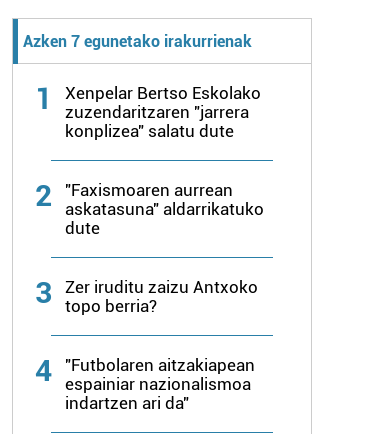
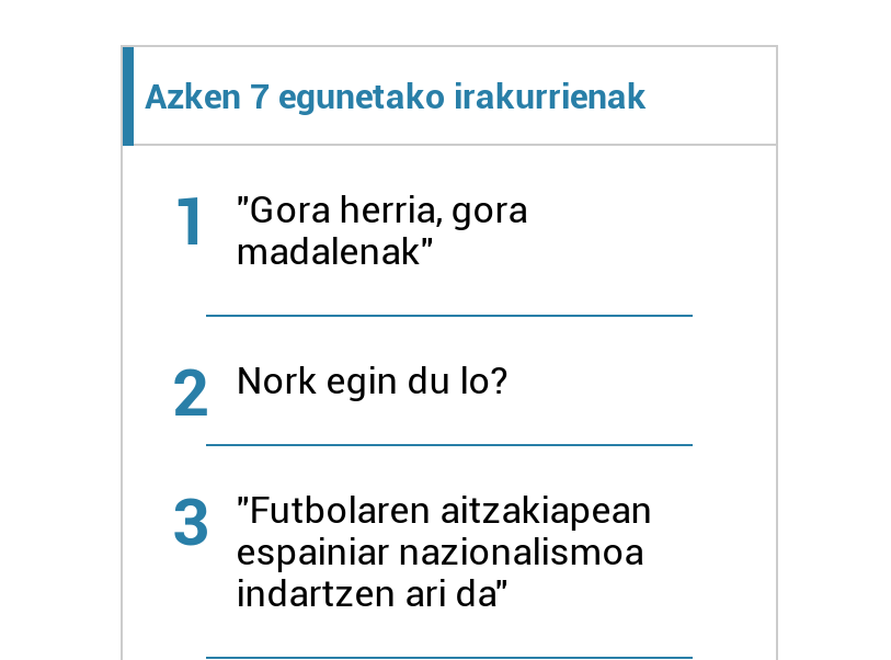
[65,83,261,141] Xenpelar Bertso Eskolako | zuzendaritzaren "jarrera | konplizea" salatu dute -> [236,187,528,272] "Gora herria, gora | madalenak"
[65,180,264,238] "Faxismoaren aurrean | askatasuna" aldarrikatuko | dute -> [236,358,508,402] Nork egin du lo?
[35,277,258,388] Zer iruditu zaizu Antxoko | topo berria? | 4 -> none

